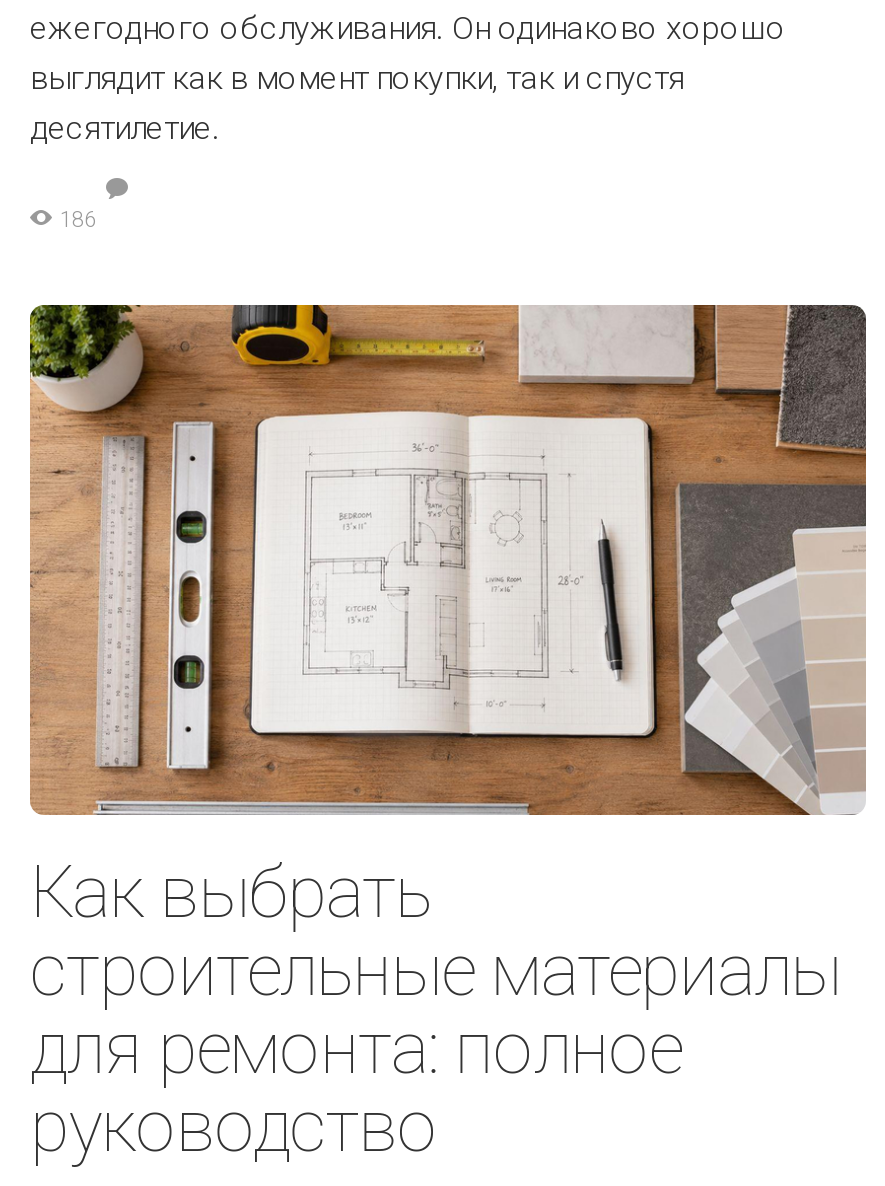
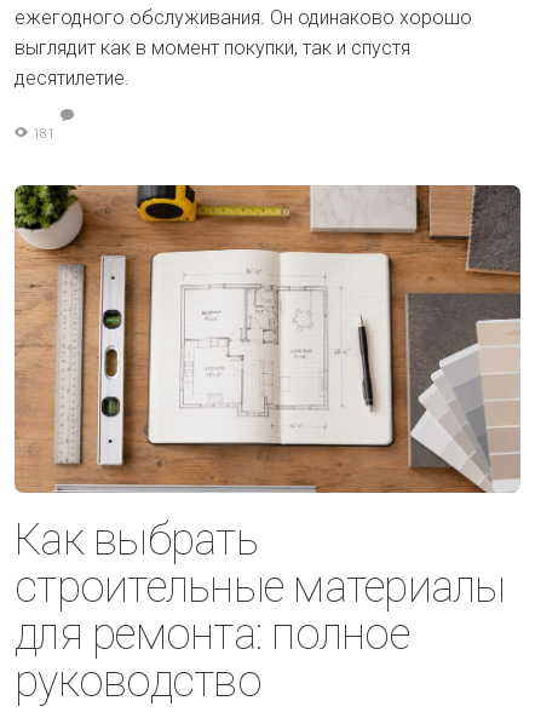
[60,207,96,233] 186 -> [33,125,54,141] 181

